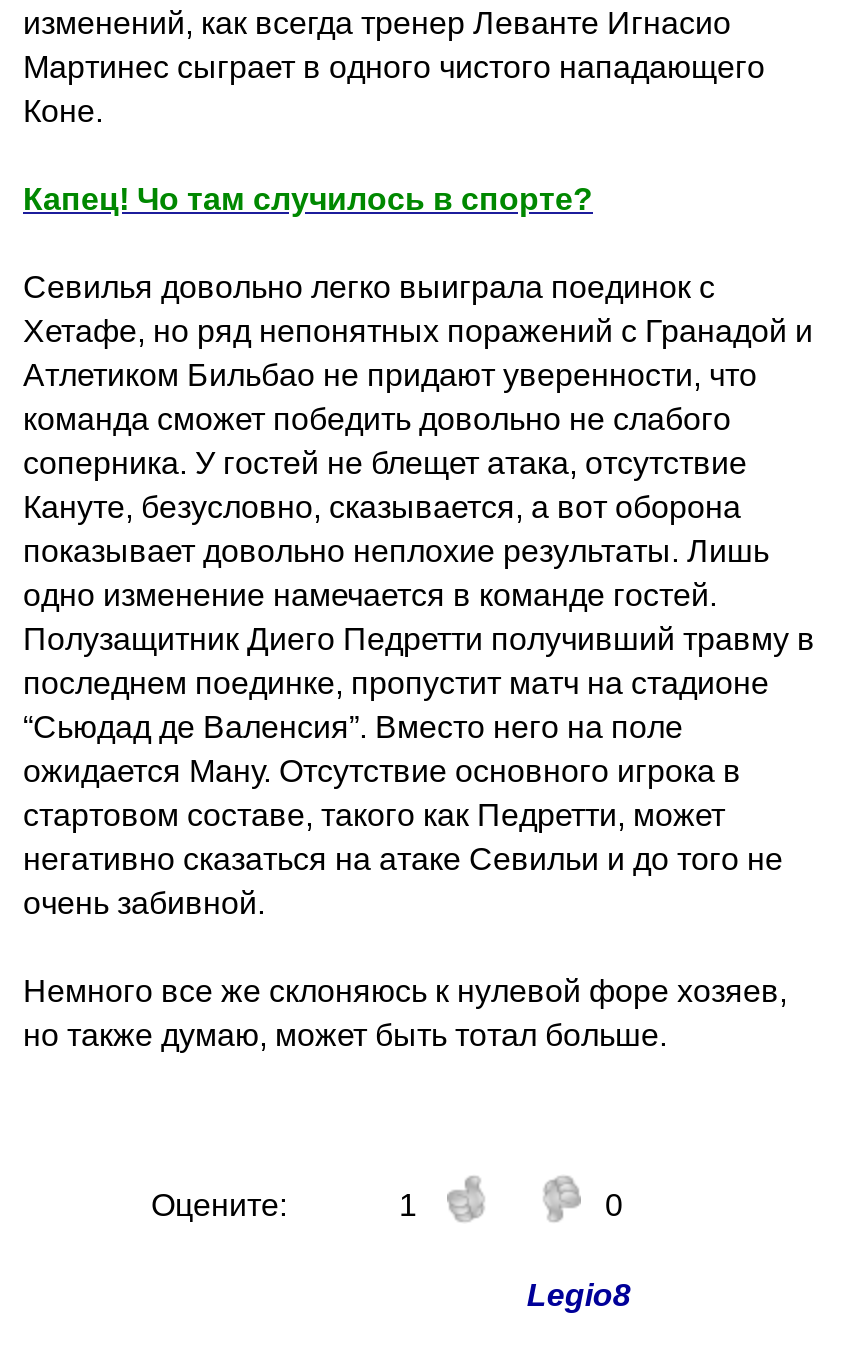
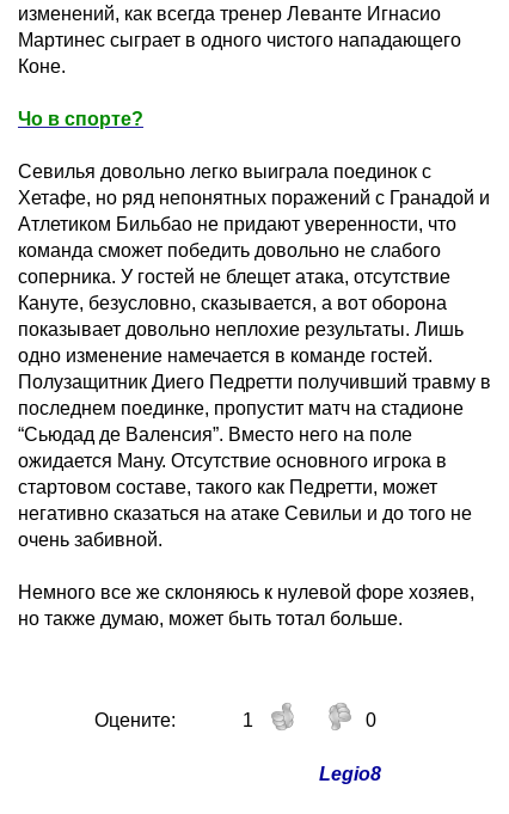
[23,182,593,216] Капец! Чо там случилось в спорте? -> [18,109,143,129] Чо в спорте?

